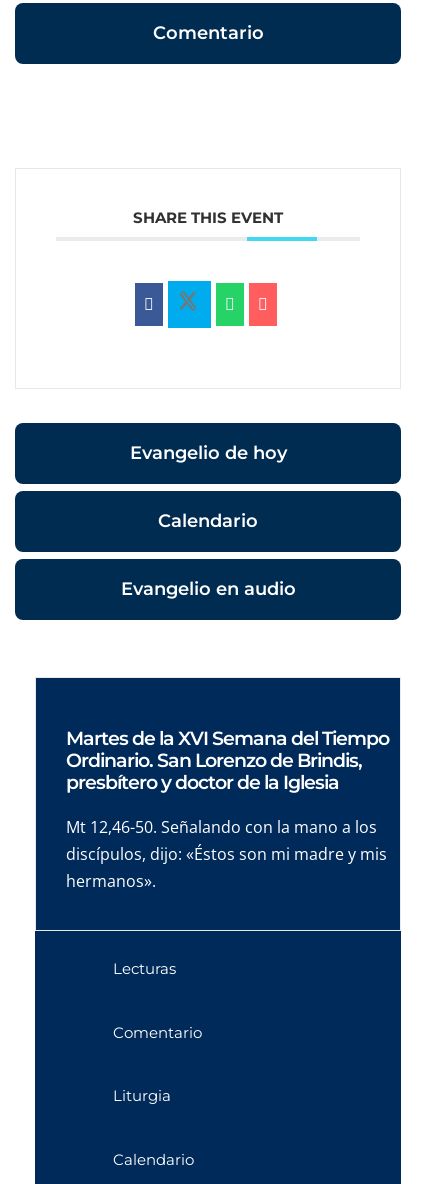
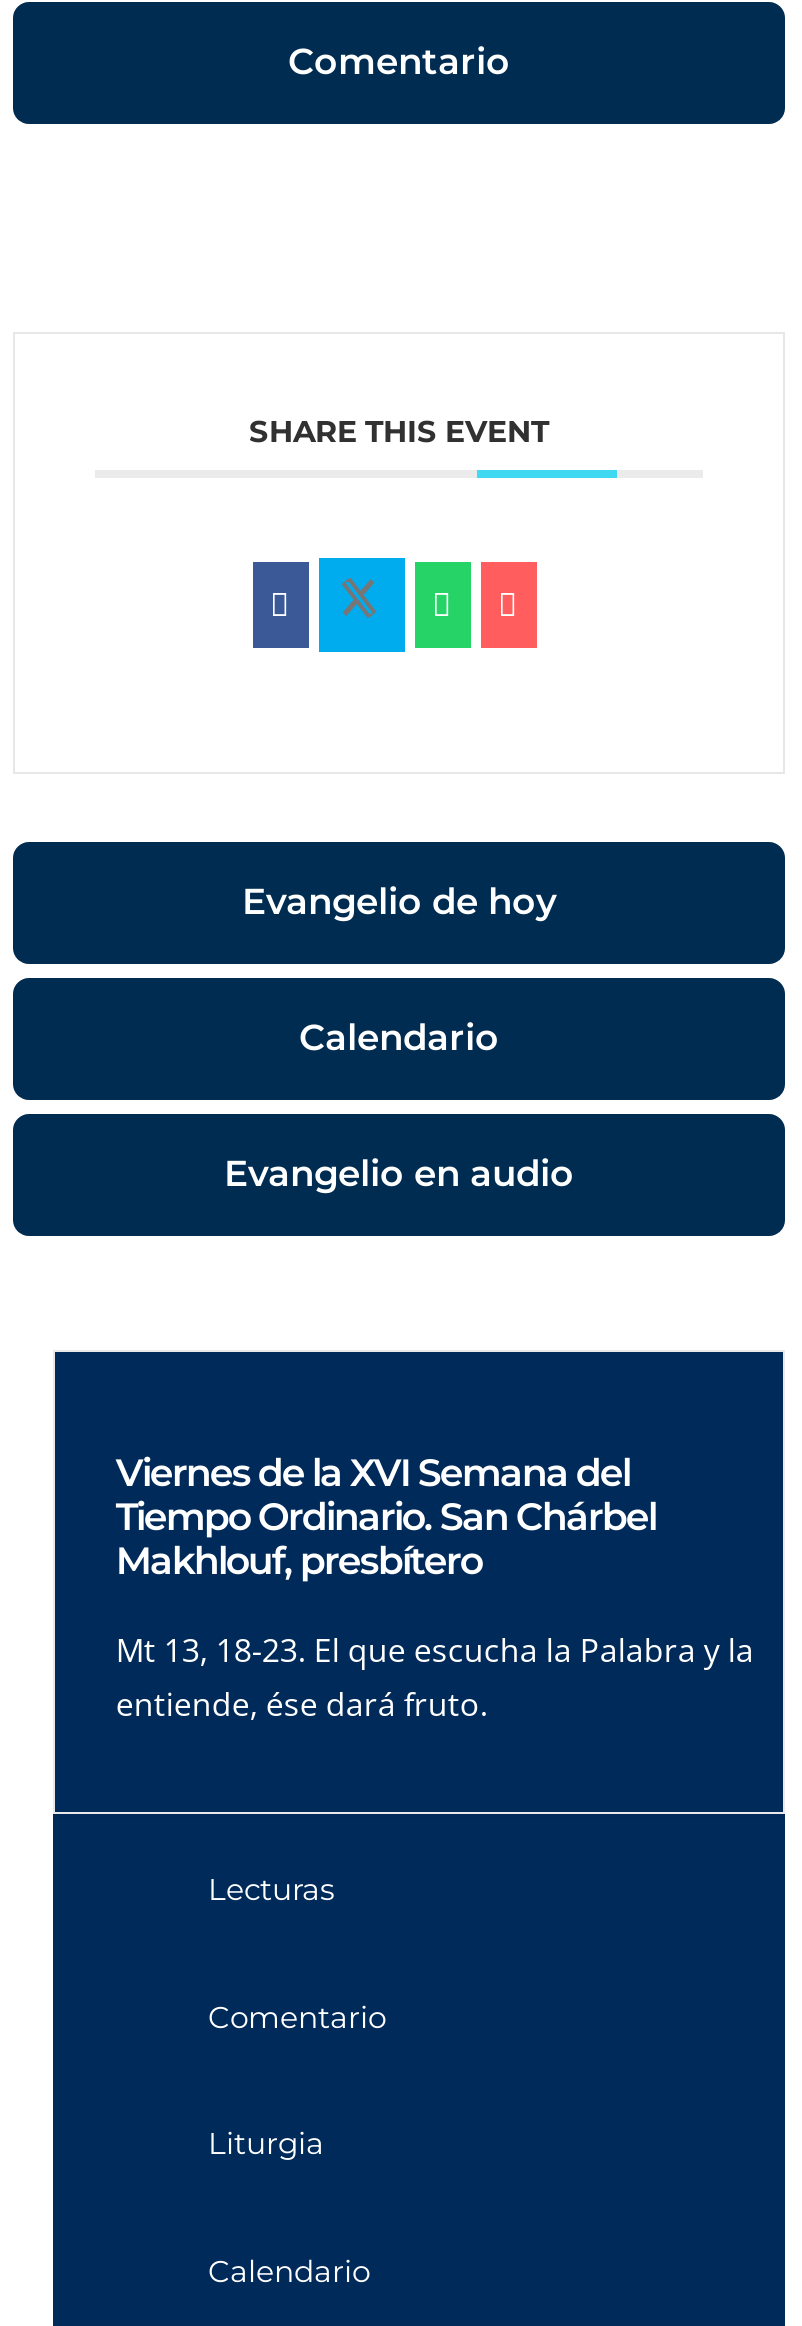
[66,727,389,794] Martes de la XVI Semana del Tiempo | Ordinario. San Lorenzo de Brindis, | presbítero y doctor de la Iglesia -> [116,1450,656,1584] Viernes de la XVI Semana del | Tiempo Ordinario. San Chárbel | Makhlouf, presbítero
[66,816,387,892] Mt 12,46-50. Señalando con la mano a los | discípulos, dijo: «Éstos son mi madre y mis | hermanos». -> [116,1628,754,1726] Mt 13, 18-23. El que escucha la Palabra y la | entiende, ése dará fruto.

